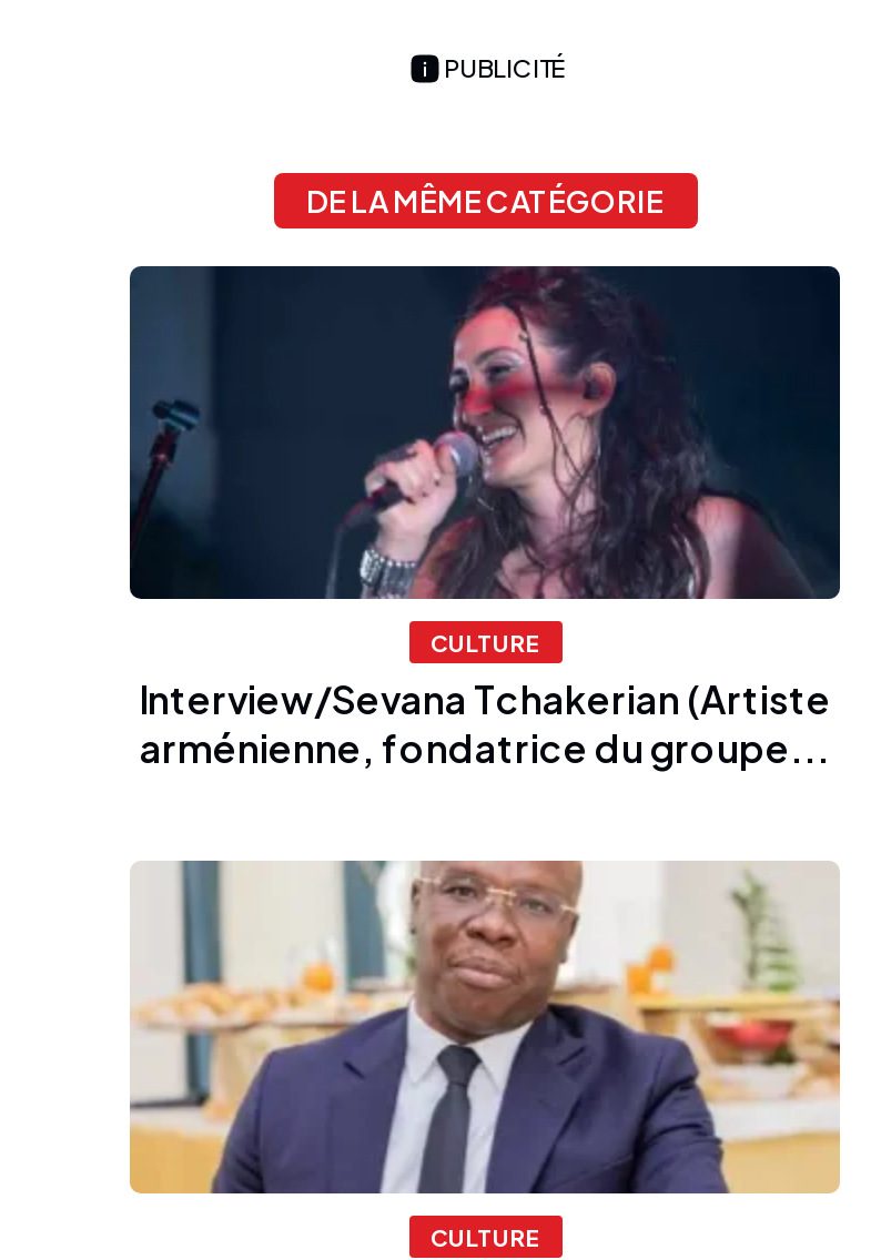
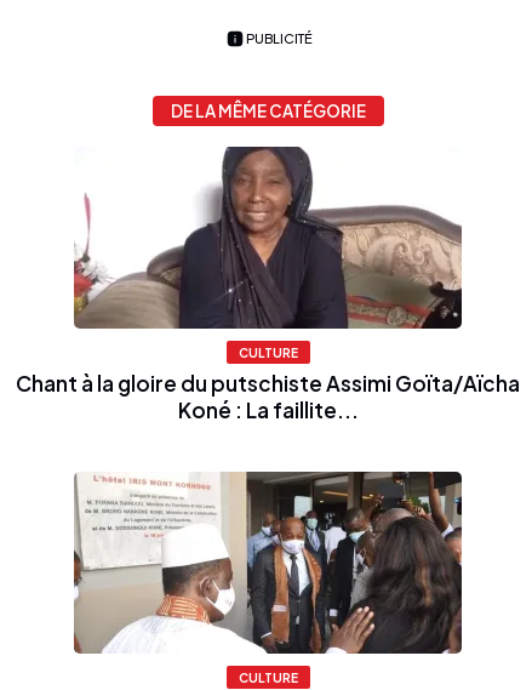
[128,264,842,772] [image] | Interview/Sevana Tchakerian (Artiste | arménienne, fondatrice du groupe... -> [16,147,520,423] [image] | Chant à la gloire du putschiste Assimi Goïta/Aïcha | Koné : La faillite...
[128,858,842,1196] [image] -> [73,471,463,655] [image]

